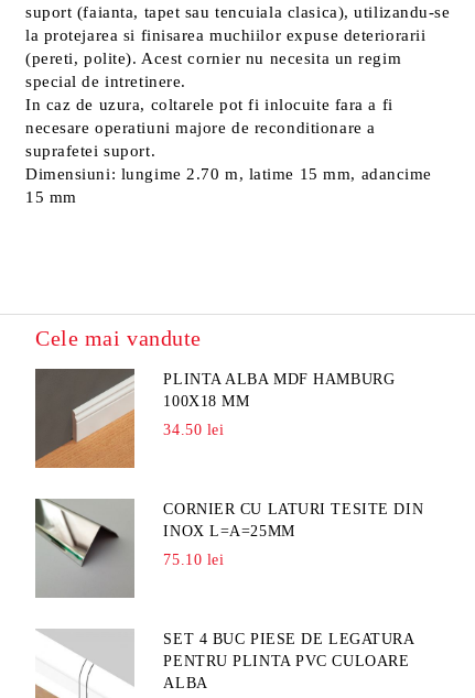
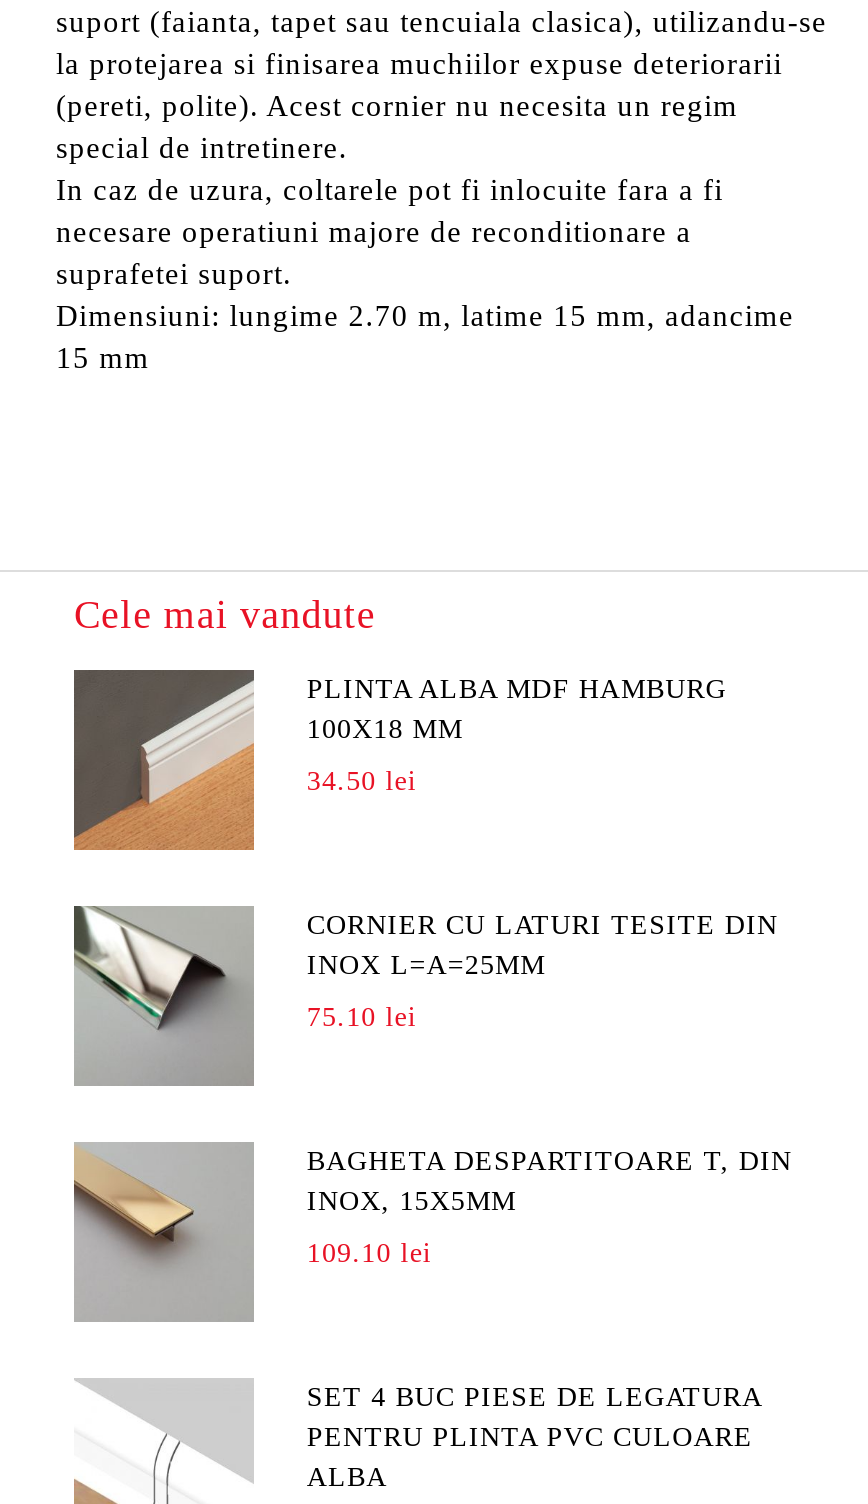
none -> [72,1144,792,1268] [image] | BAGHETA DESPARTITOARE T, DIN | INOX, 15X5MM | 109.10 lei

